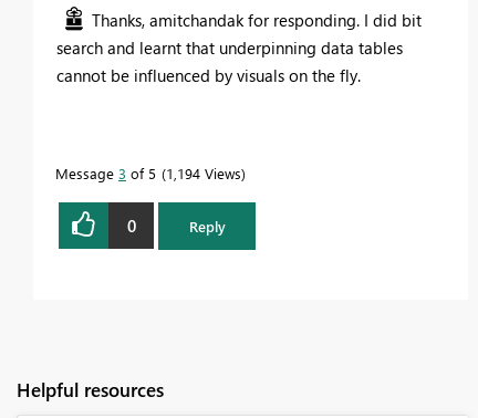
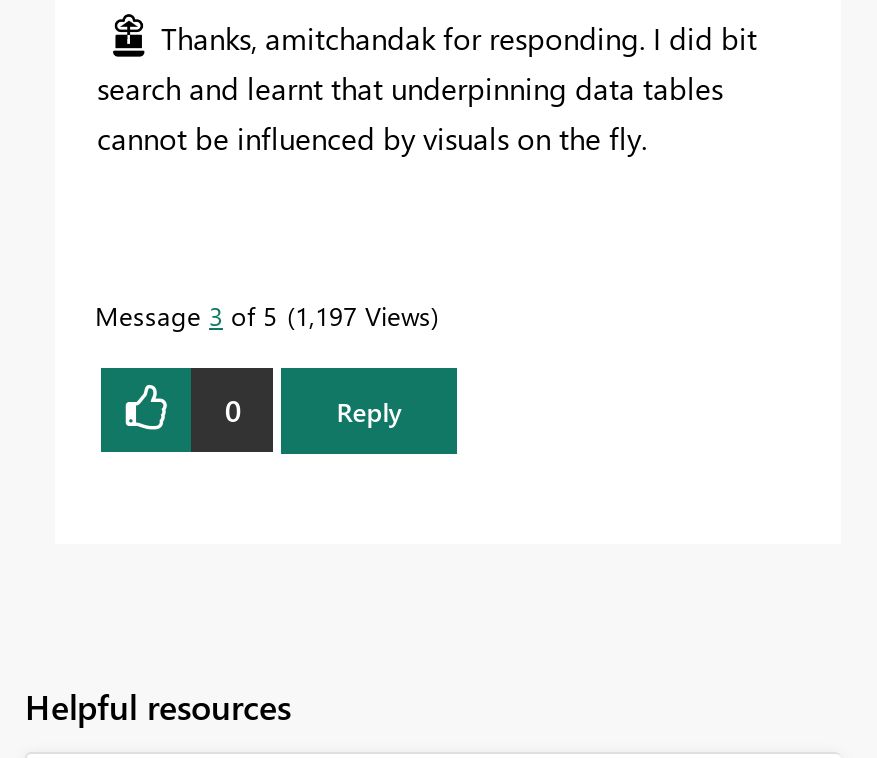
[55,164,241,183] Message 3 of 5 1,194 Views -> [95,299,431,333] Message 3 of 5 1,197 Views

